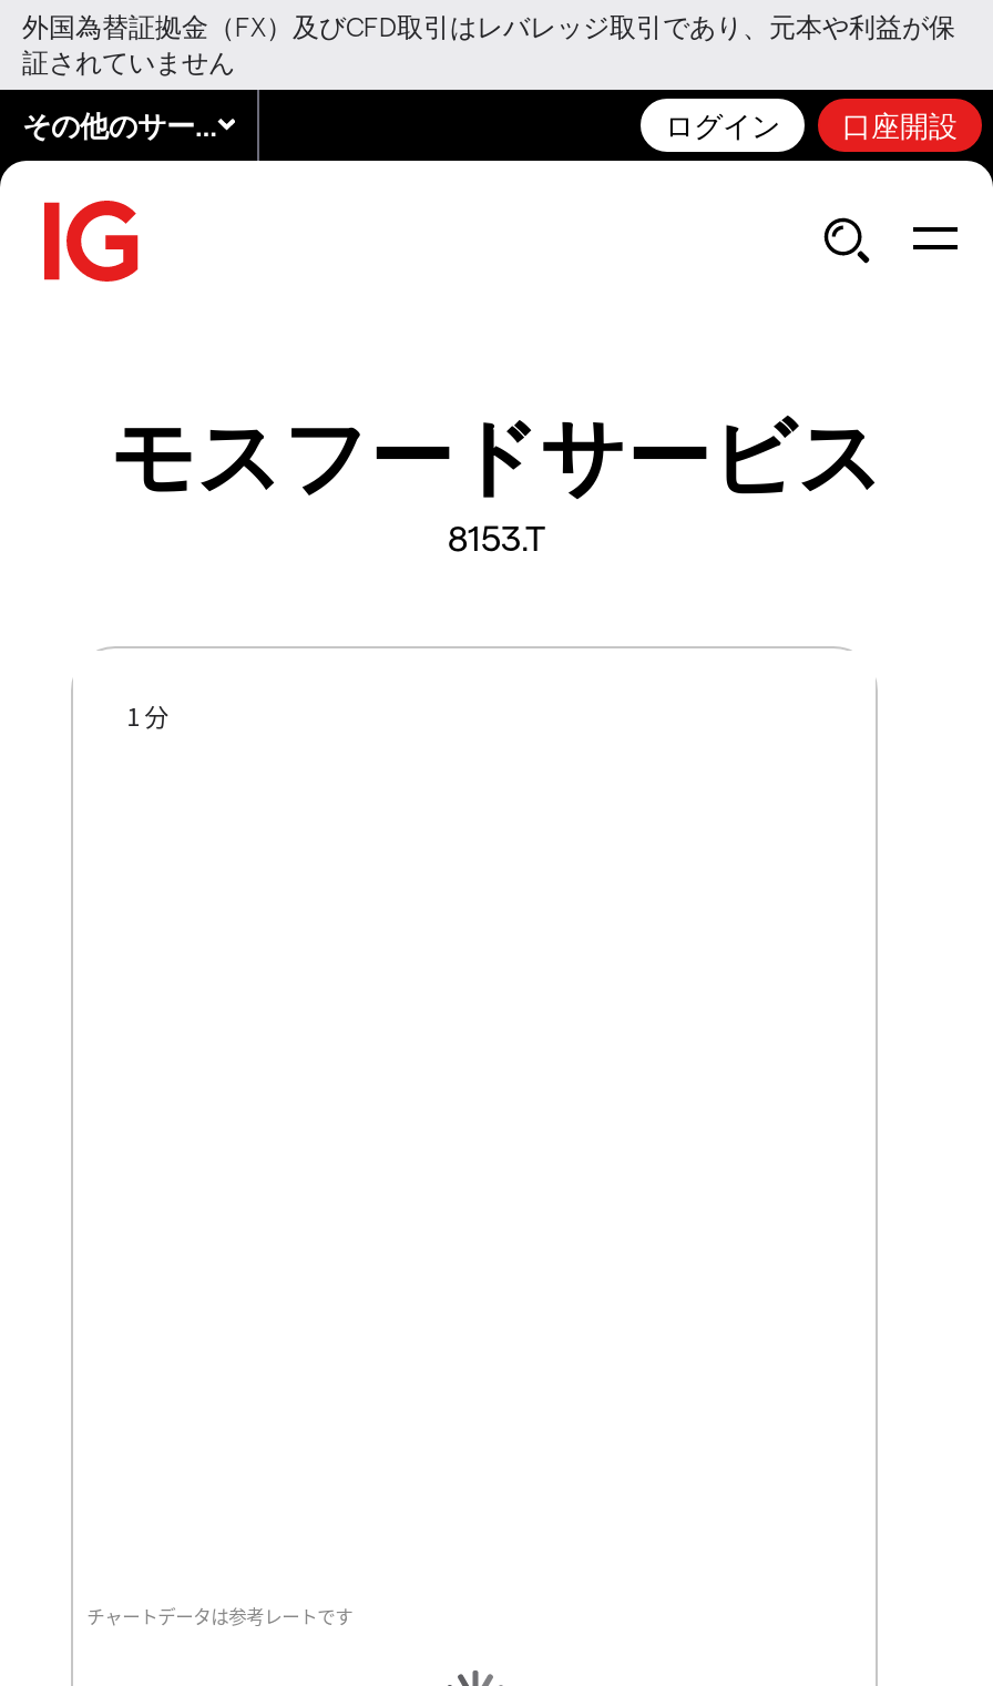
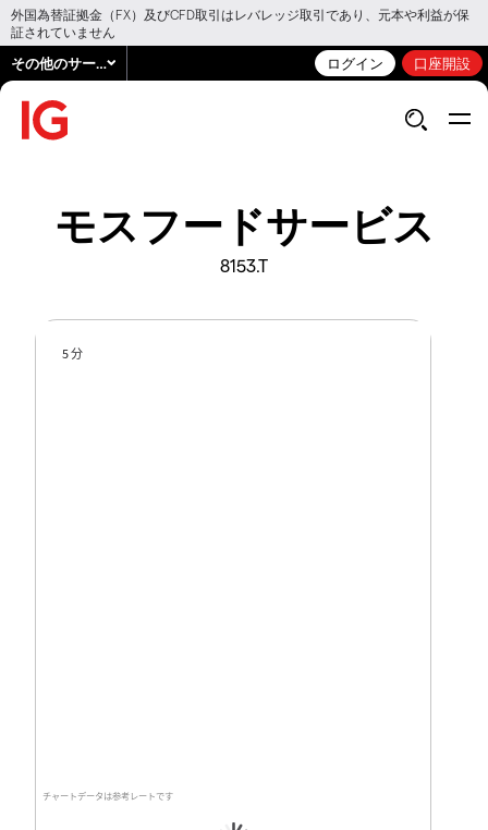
[127,696,169,732] 1 分 -> [62,344,83,361] 5 分

